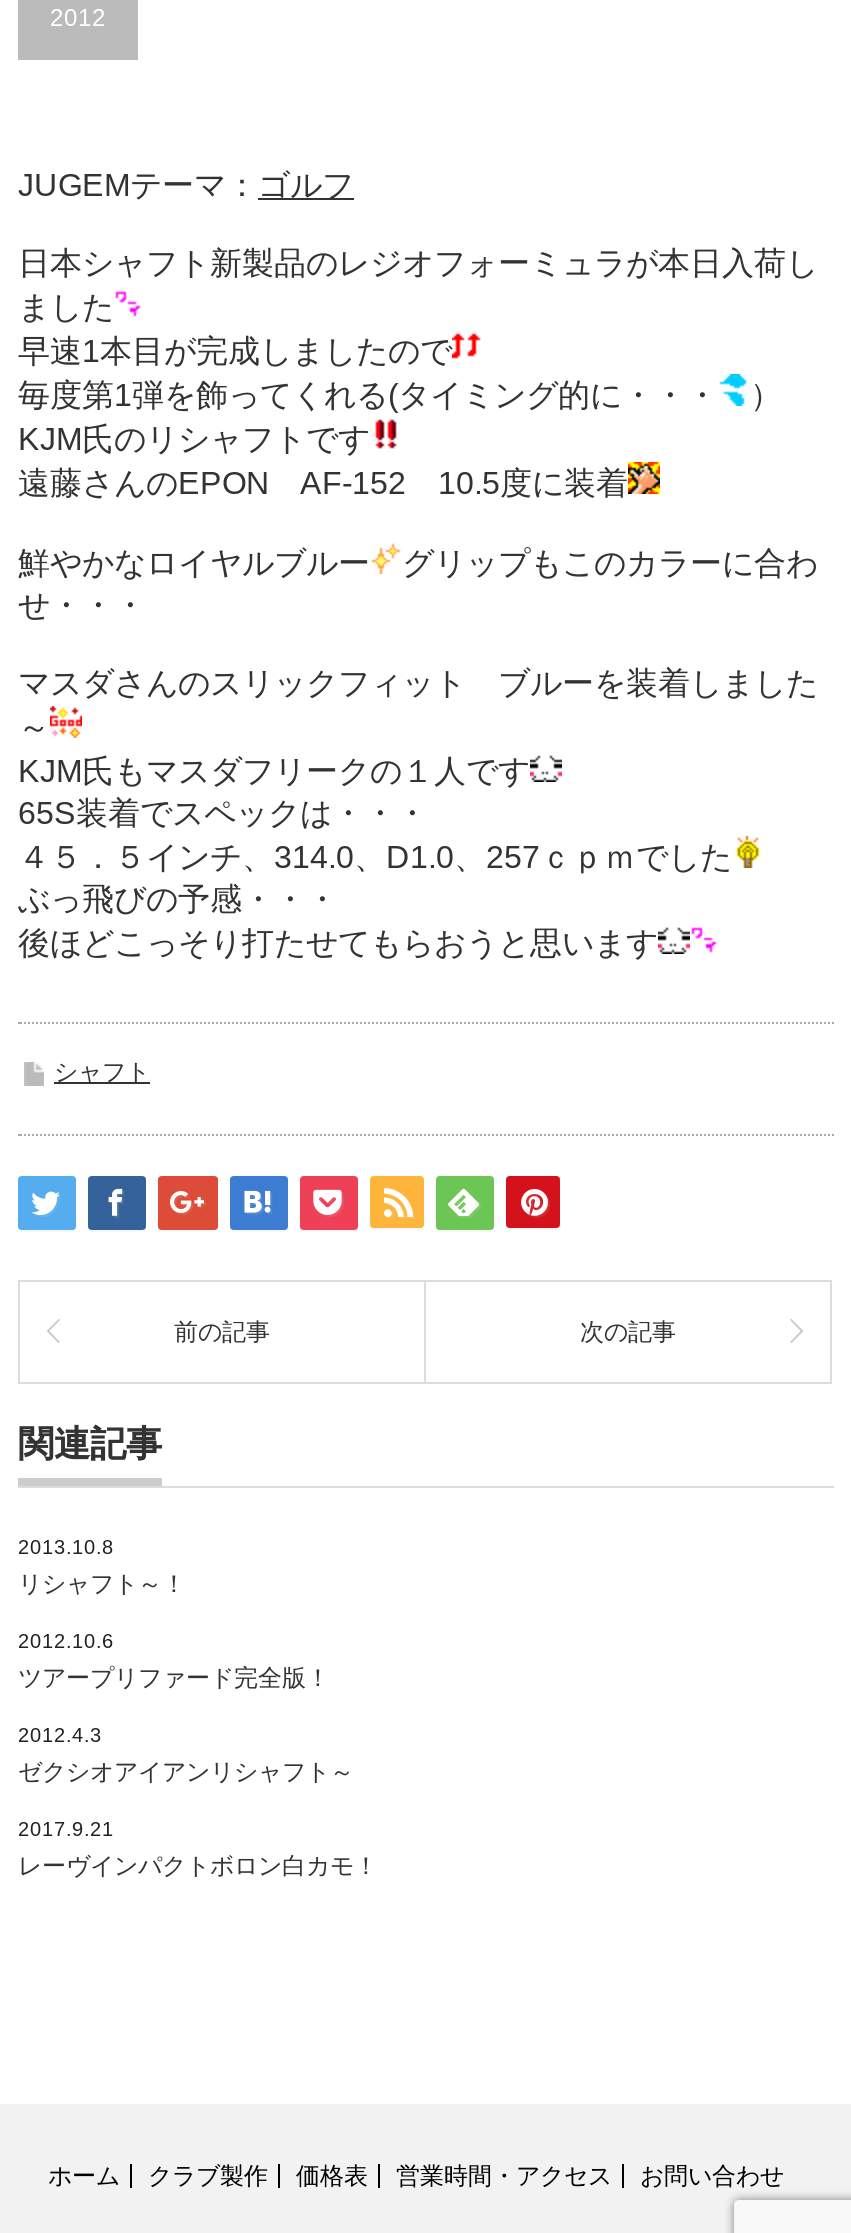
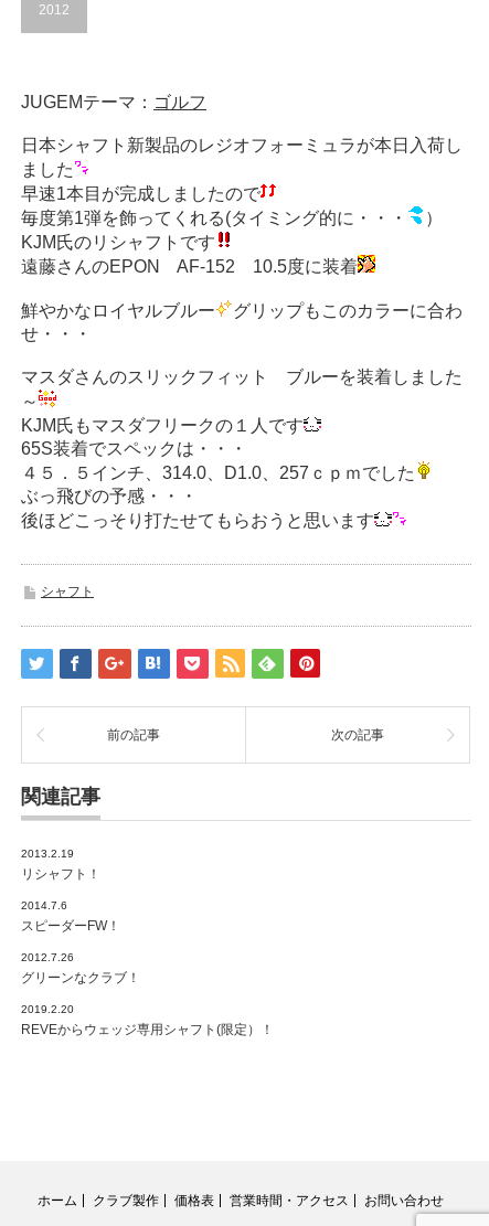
[18,1536,186,1598] 2013.10.8 | リシャフト～！ -> [21,847,100,882] 2013.2.19 | リシャフト！
[18,1630,330,1692] 2012.10.6 | ツアープリファード完全版！ -> [21,899,120,934] 2014.7.6 | スピーダーFW！
[18,1724,354,1786] 2012.4.3 | ゼクシオアイアンリシャフト～ -> [21,951,140,985] 2012.7.26 | グリーンなクラブ！
[18,1818,378,1880] 2017.9.21 | レーヴインパクトボロン白カモ！ -> [21,1003,274,1037] 2019.2.20 | REVEからウェッジ専用シャフト(限定）！

